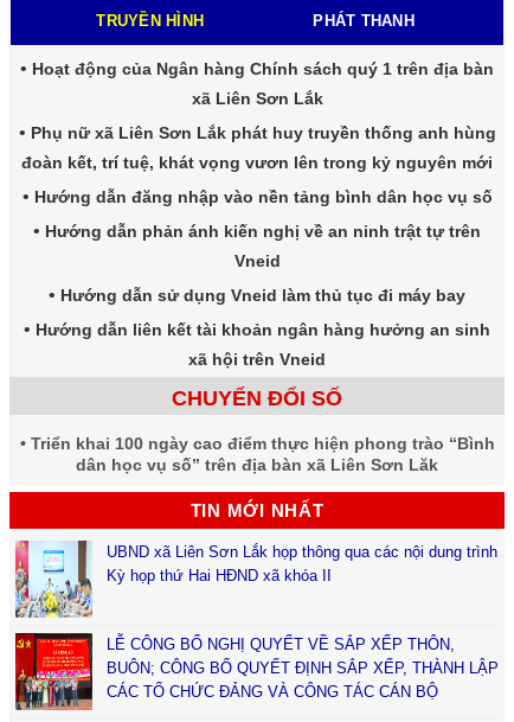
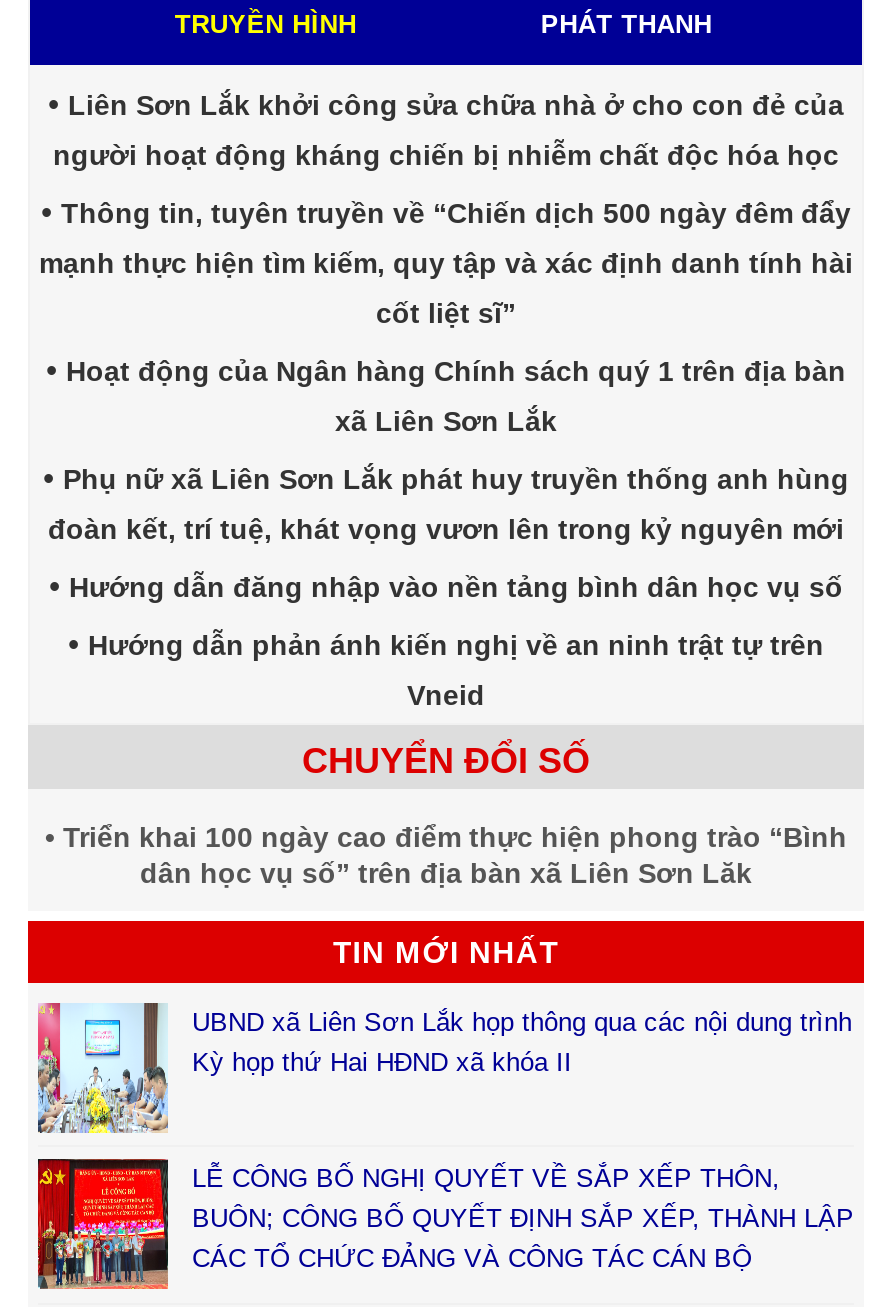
none -> [39,88,853,328] Liên Sơn Lắk khởi công sửa chữa nhà ở cho con đẻ của | người hoạt động kháng chiến bị nhiễm chất độc hóa học | Thông tin, tuyên truyền về “Chiến dịch 500 ngày đêm đẩy | mạnh thực hiện tìm kiếm, quy tập và xác định danh tính hài | cốt liệt sĩ”
moved [21,59,496,270] -> [48,354,849,710]: Hoạt động của Ngân hàng Chính sách quý 1 trên địa bàn | xã Liên Sơn Lắk | Phụ nữ xã Liên Sơn Lắk phát huy truyền thống anh hùng | đoàn kết, trí tuệ, khát vọng vươn lên trong kỷ nguyên mới | Hướng dẫn đăng nhập vào nền tảng bình dân học vụ số | Hướng dẫn phản ánh kiến nghị về an ninh trật tự trên | Vneid
[36,285,490,368] Hướng dẫn sử dụng Vneid làm thủ tục đi máy bay | Hướng dẫn liên kết tài khoản ngân hàng hưởng an sinh | xã hội trên Vneid -> none

